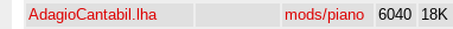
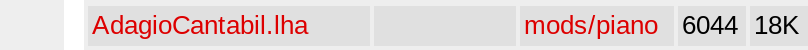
[285,6,448,23] mods/piano 6040 18K -> [524,10,800,40] mods/piano 6044 18K

